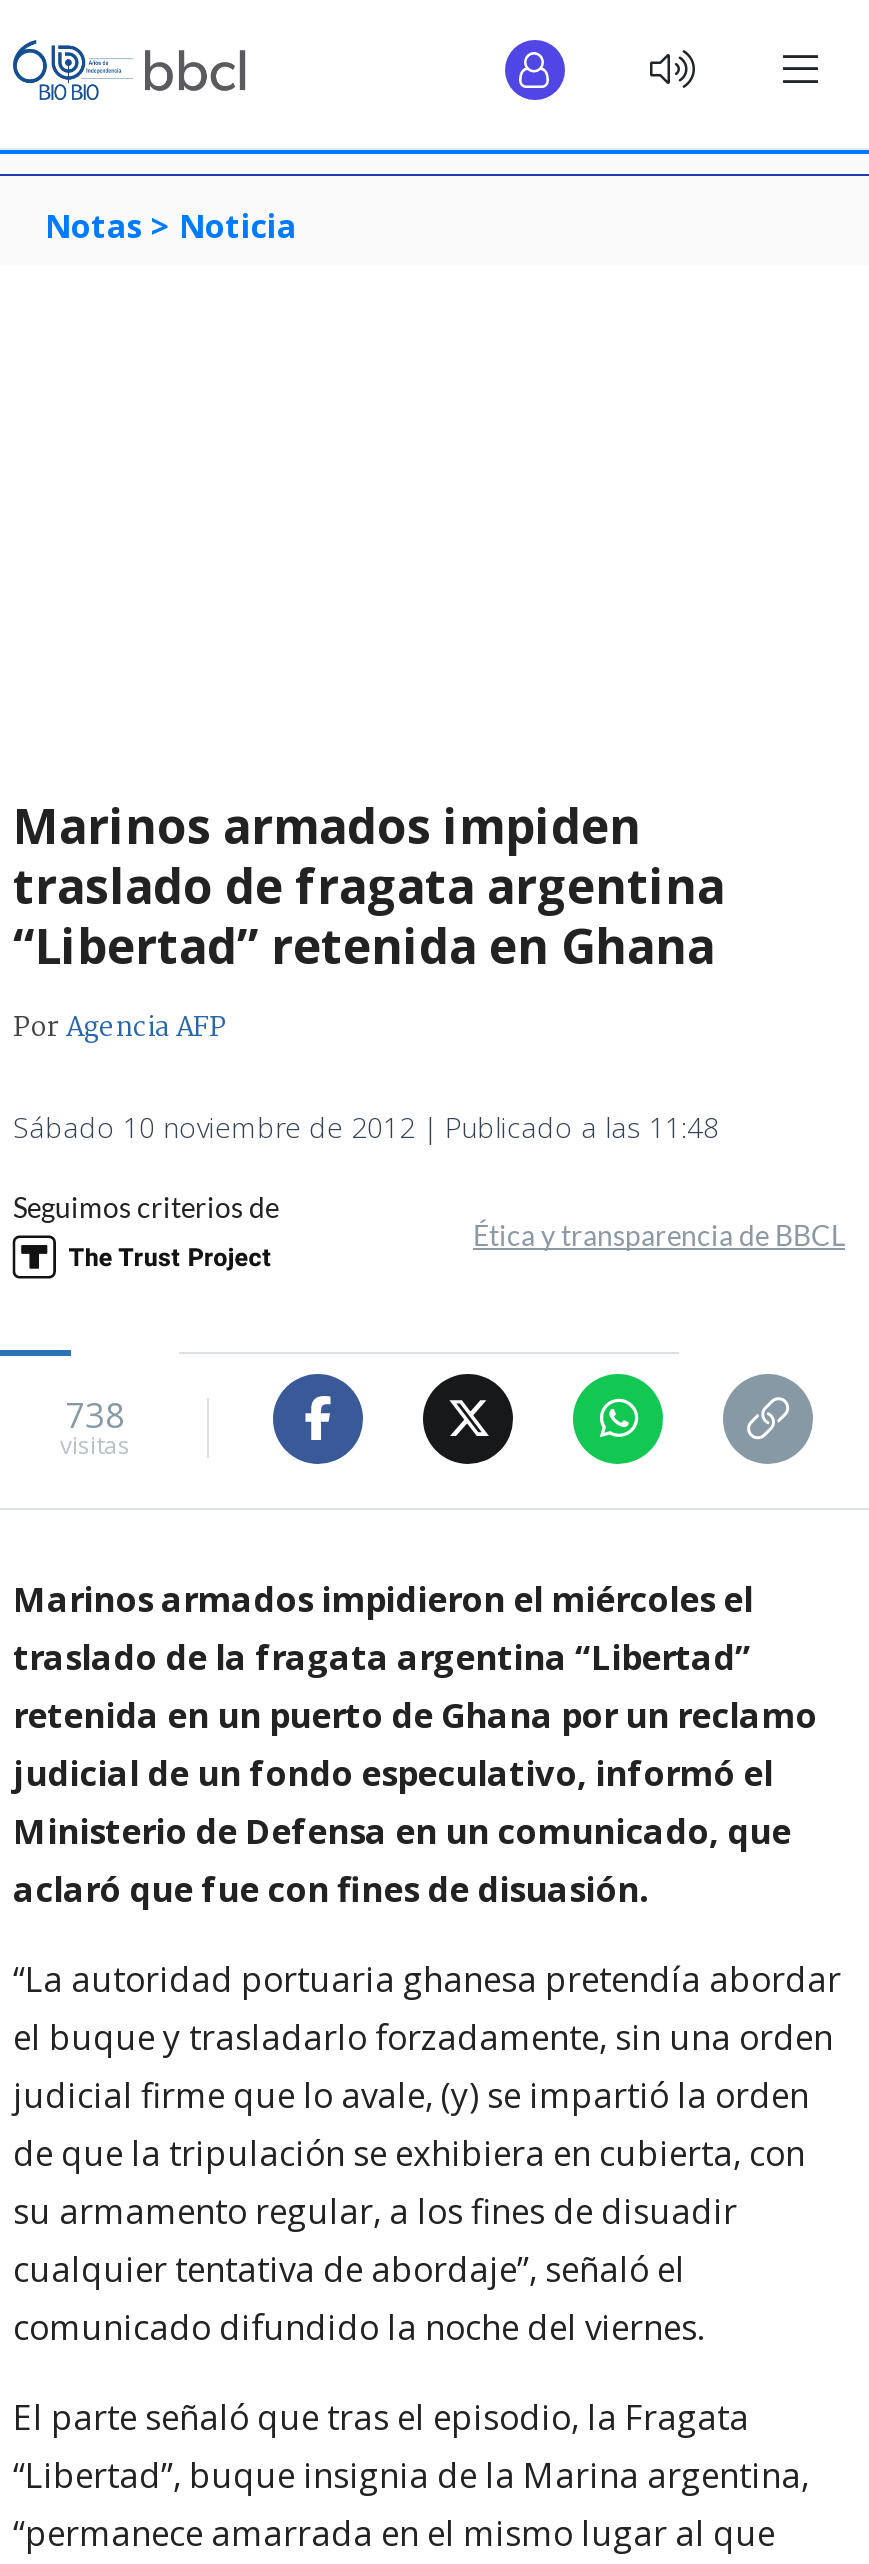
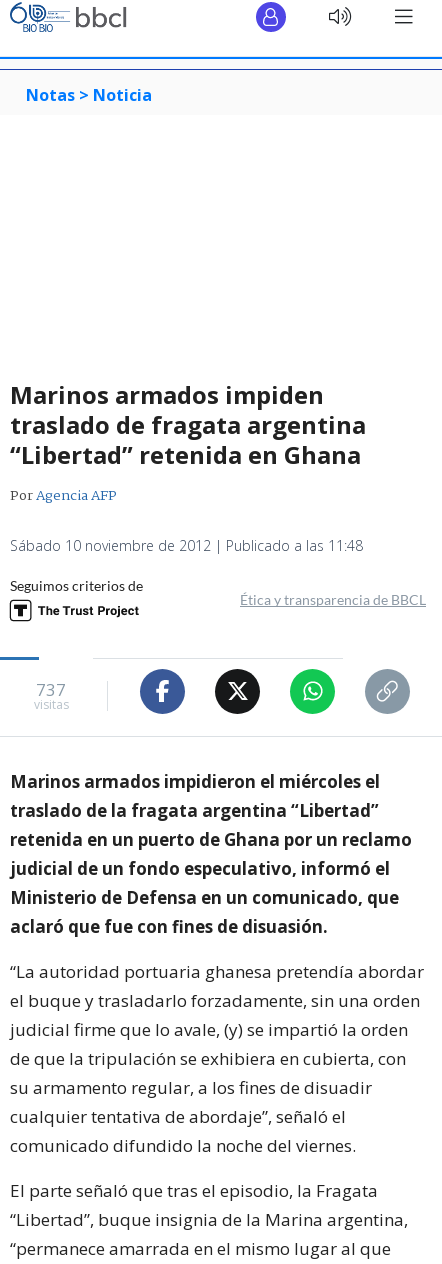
[65,1393,125,1439] 738 -> [36,678,66,701] 737

